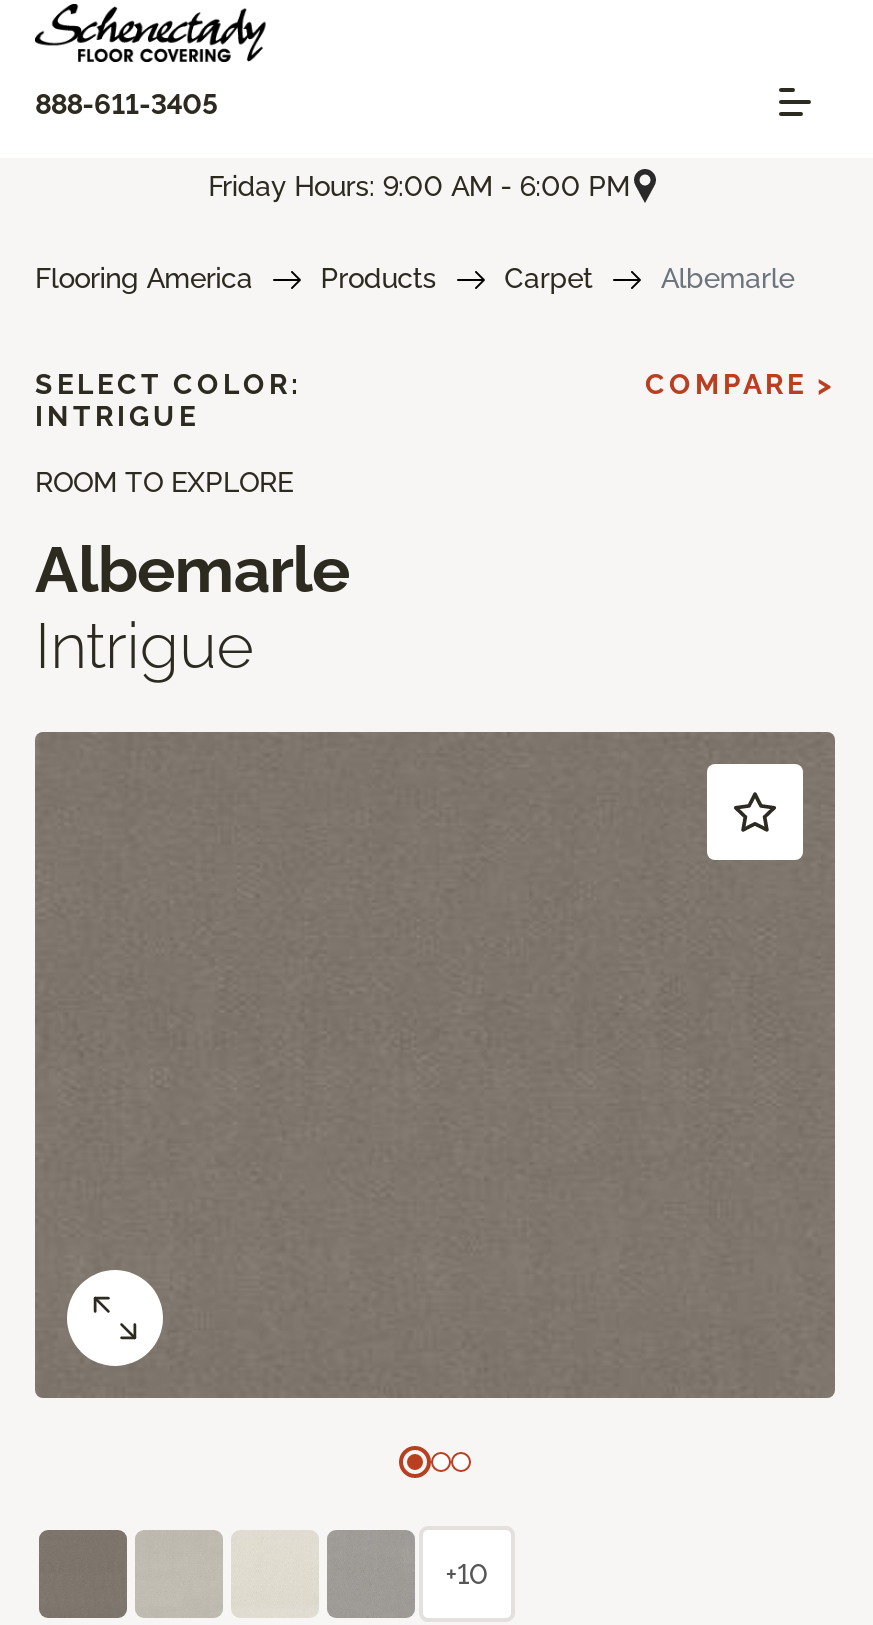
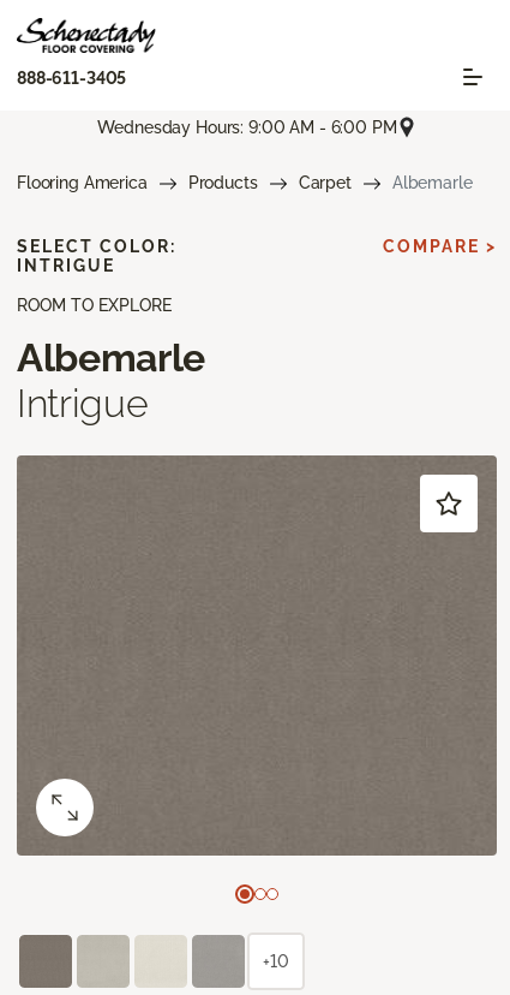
[208,169,630,201] Friday Hours: 9:00 AM - 6:00 PM -> [98,117,397,137] Wednesday Hours: 9:00 AM - 6:00 PM

